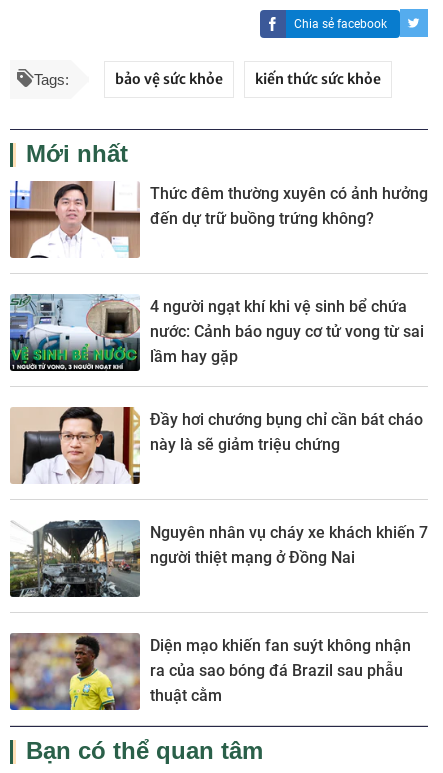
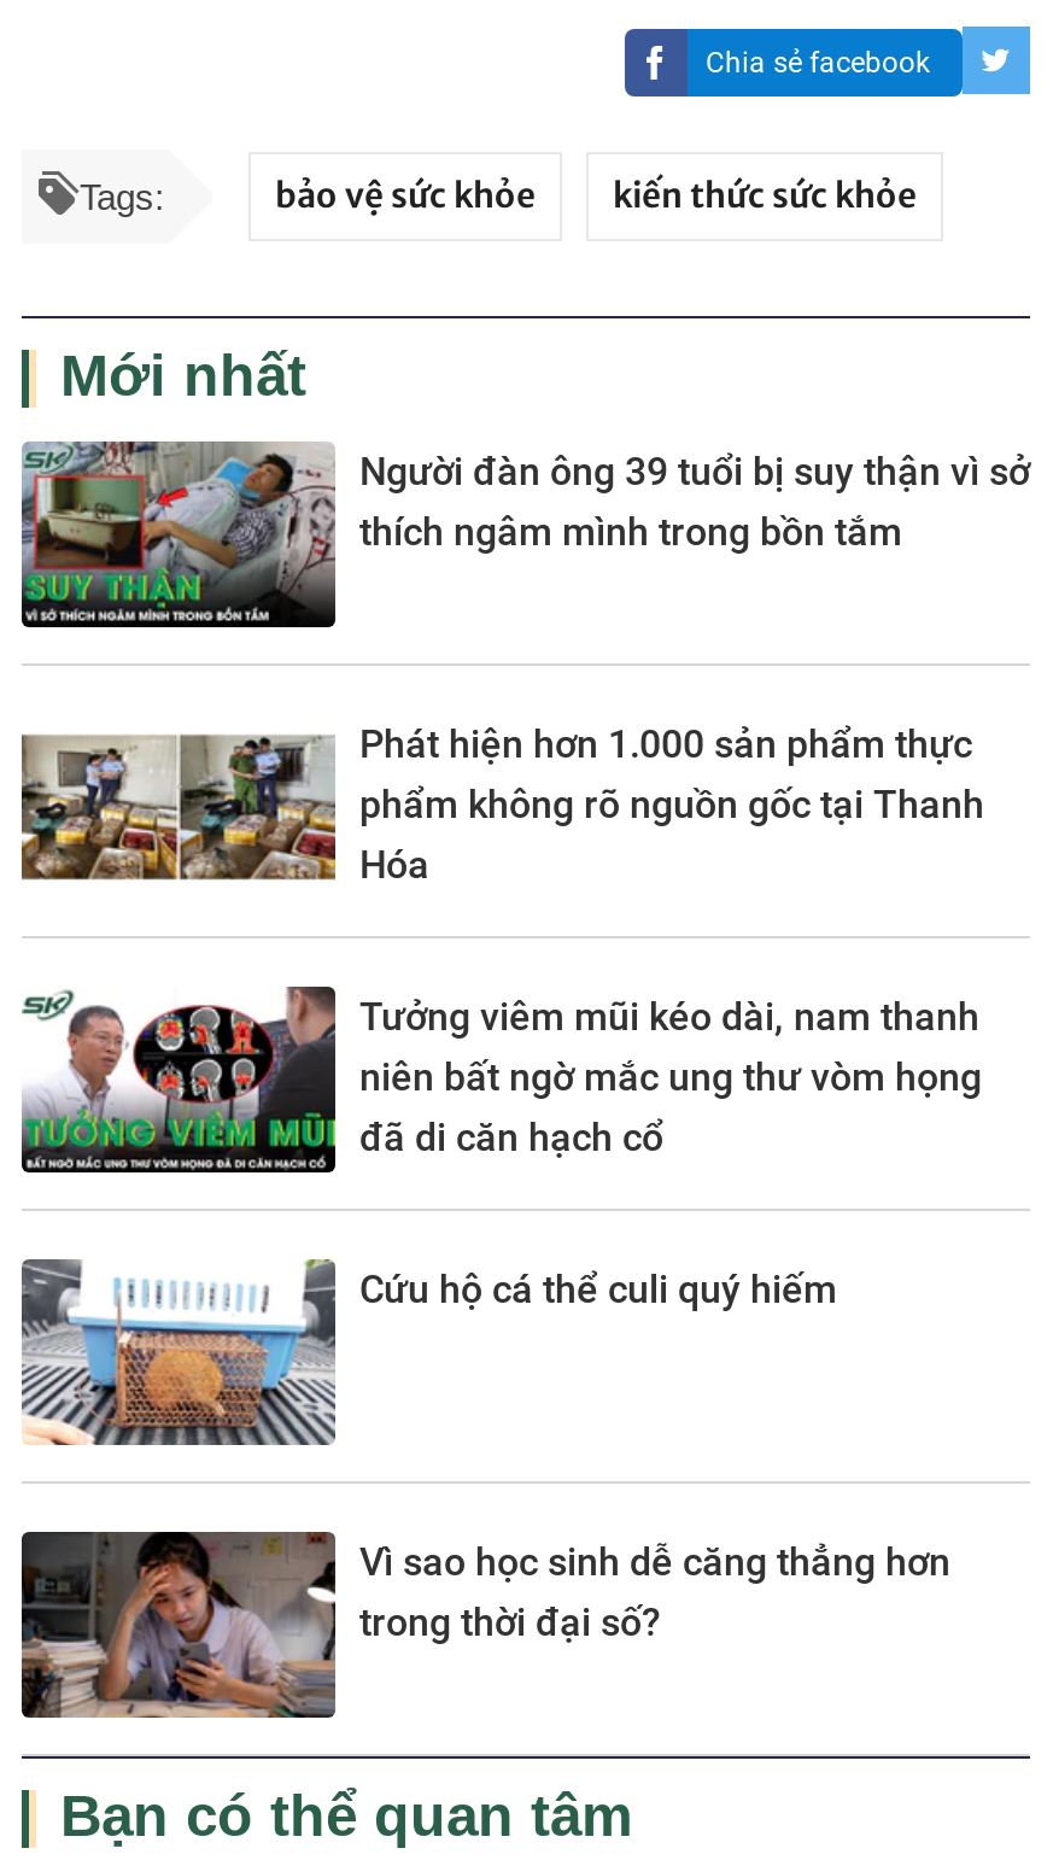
[9,181,428,259] [image] | Thức đêm thường xuyên có ảnh hưởng | đến dự trữ buồng trứng không? -> [19,439,1030,630] [image] | Người đàn ông 39 tuổi bị suy thận vì sở | thích ngâm mình trong bồn tắm
[9,293,424,372] [image] | 4 người ngạt khí khi vệ sinh bể chứa | nước: Cảnh báo nguy cơ tử vong từ sai | lầm hay gặp -> [19,714,984,900] [image] | Phát hiện hơn 1.000 sản phẩm thực | phẩm không rõ nguồn gốc tại Thanh | Hóa
[10,406,423,485] [image] | Đầy hơi chướng bụng chỉ cần bát cháo | này là sẽ giảm triệu chứng -> [19,984,982,1175] [image] | Tưởng viêm mũi kéo dài, nam thanh | niên bất ngờ mắc ung thư vòm họng | đã di căn hạch cổ
[9,519,428,598] [image] | Nguyên nhân vụ cháy xe khách khiến 7 | người thiệt mạng ở Đồng Nai -> [19,1257,837,1445] [image] | Cứu hộ cá thể culi quý hiếm
[9,632,411,711] [image] | Diện mạo khiến fan suýt không nhận | ra của sao bóng đá Brazil sau phẫu | thuật cằm -> [19,1529,950,1720] [image] | Vì sao học sinh dễ căng thẳng hơn | trong thời đại số?

